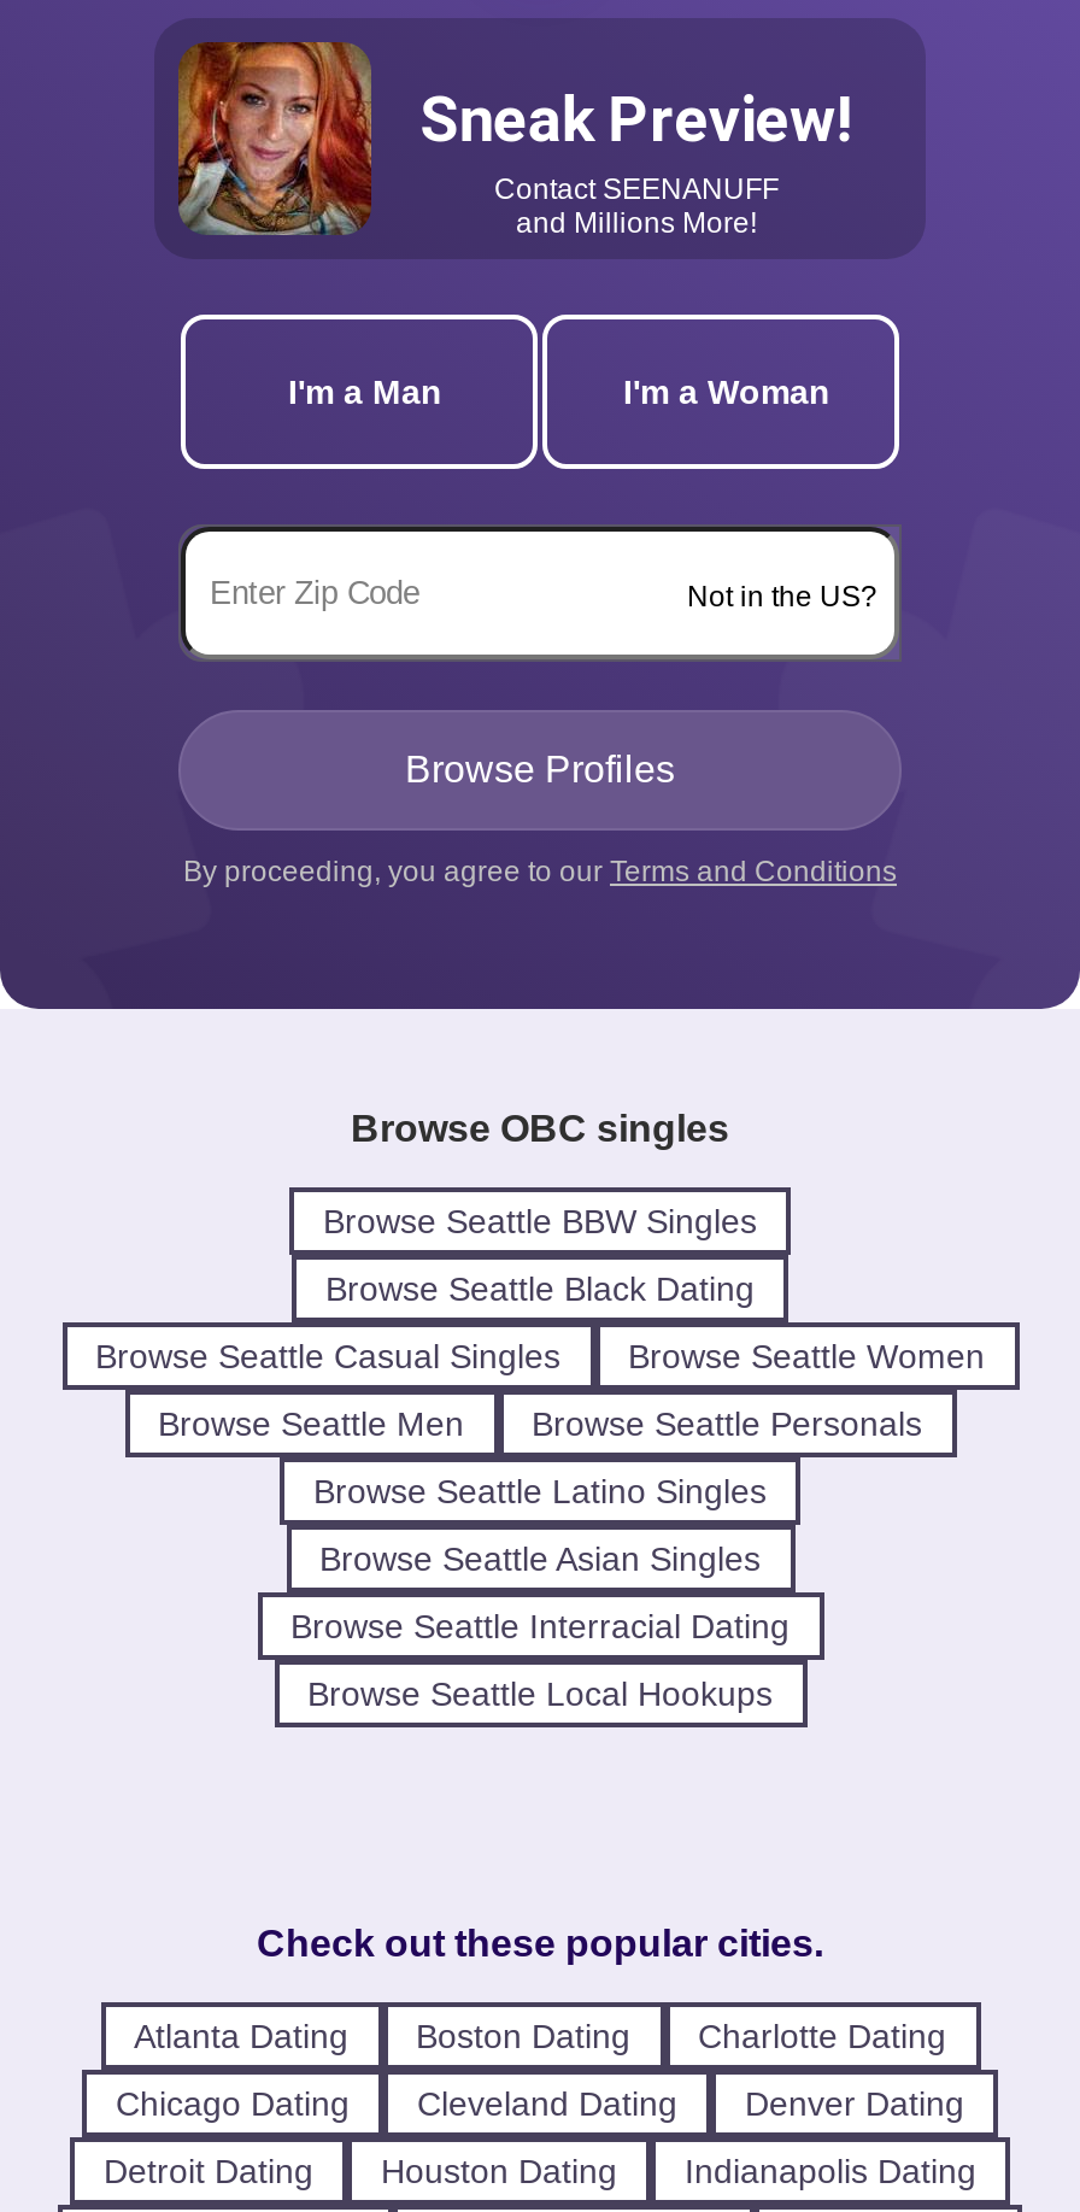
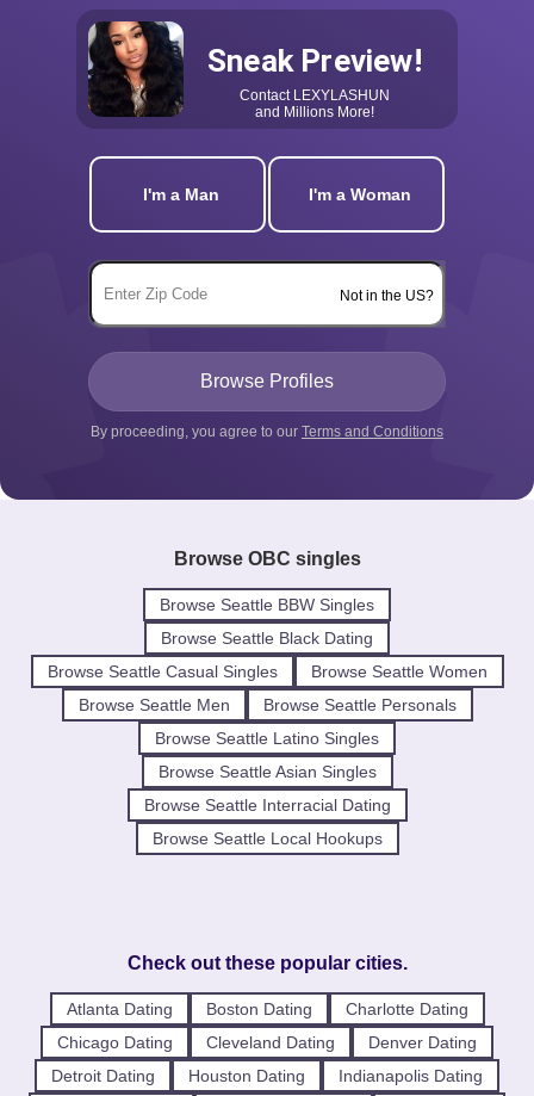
[176,41,374,236] [image] -> [87,20,185,118] [image]
[494,174,779,207] Contact SEENANUFF -> [240,87,390,104] Contact LEXYLASHUN

